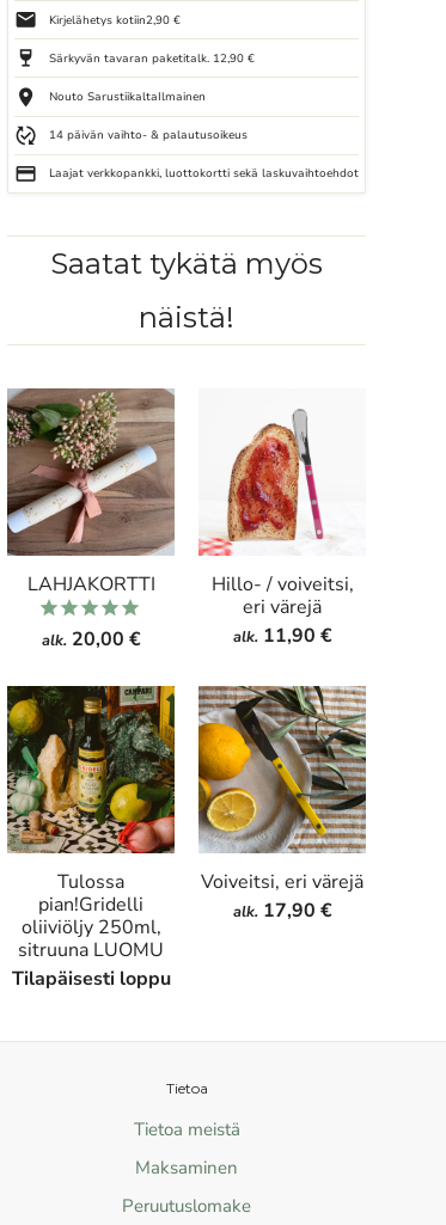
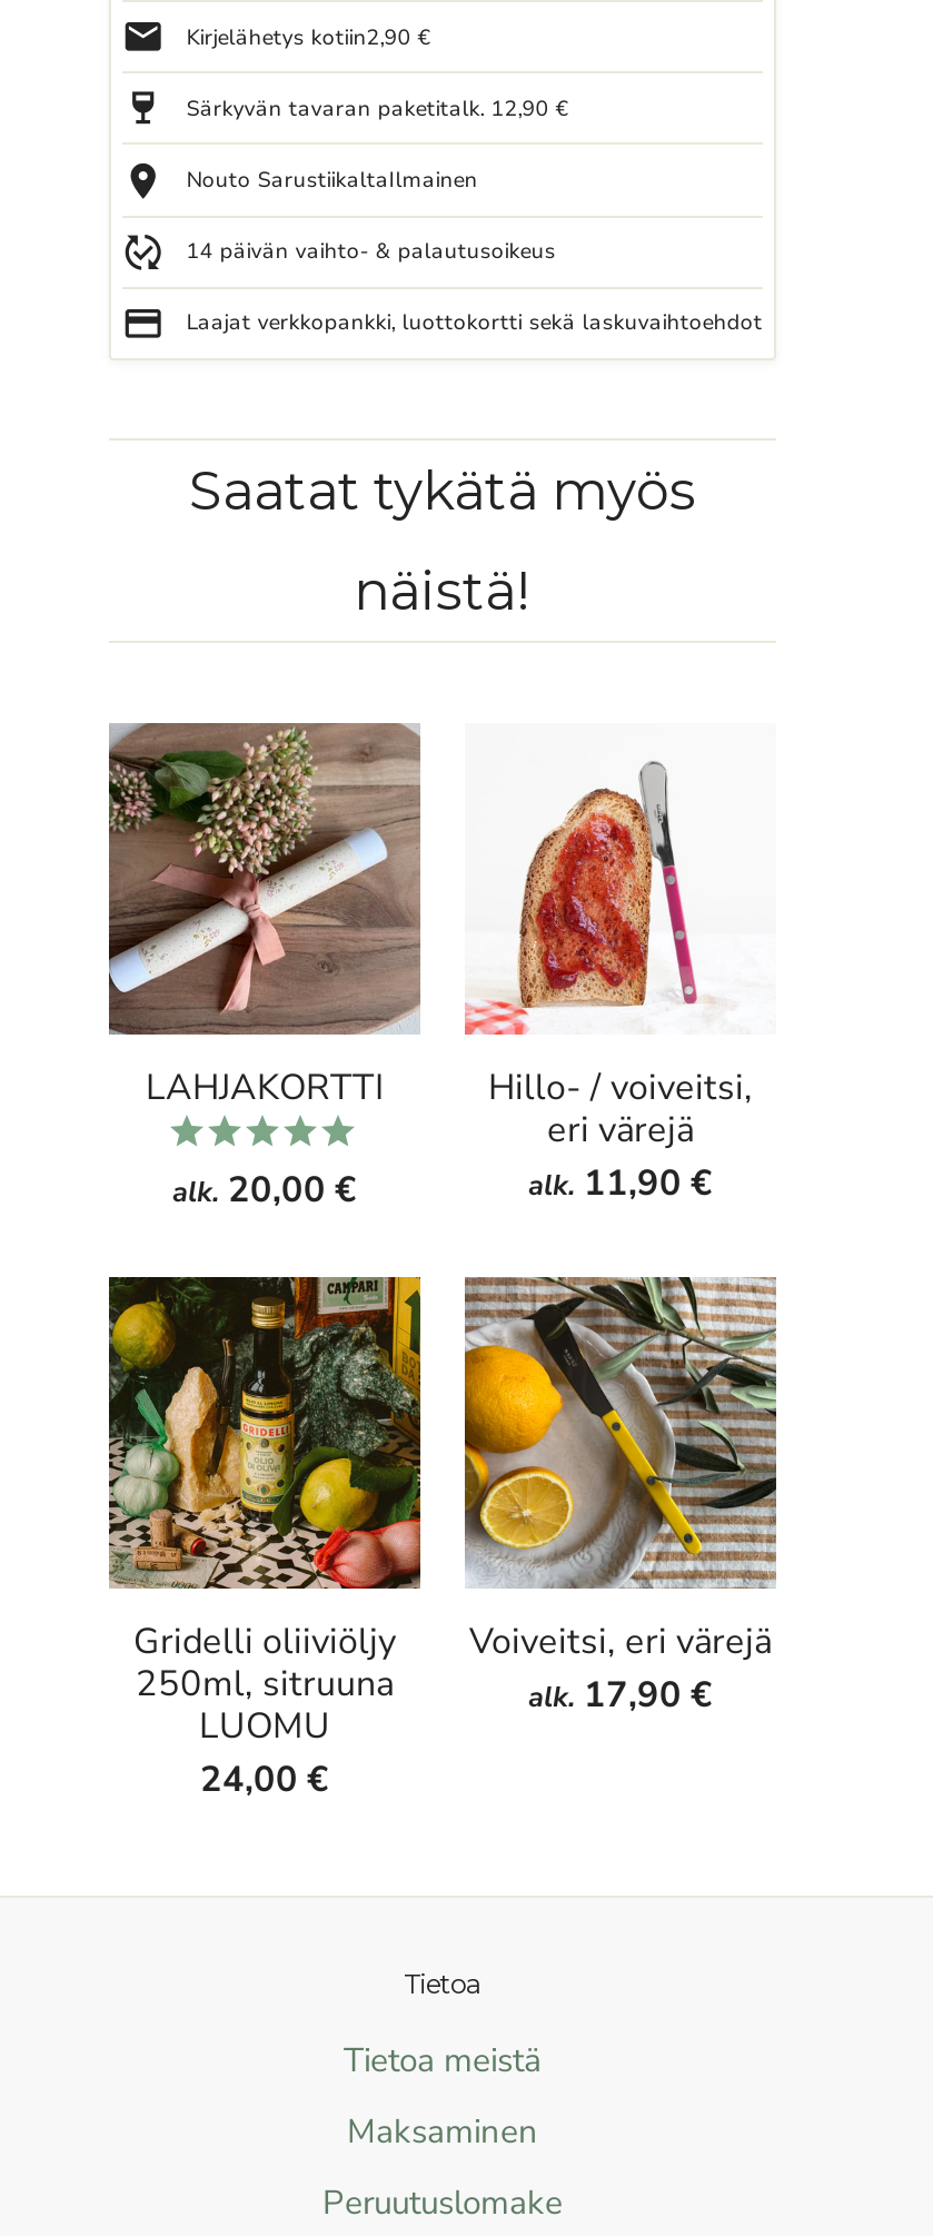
[11,869,170,992] Tulossa | pian!Gridelli | oliiviöljy 250ml, | sitruuna LUOMU | Tilapäisesti loppu -> [133,1617,396,1804] Gridelli oliiviöljy | 250ml, sitruuna | LUOMU | 24,00 €

